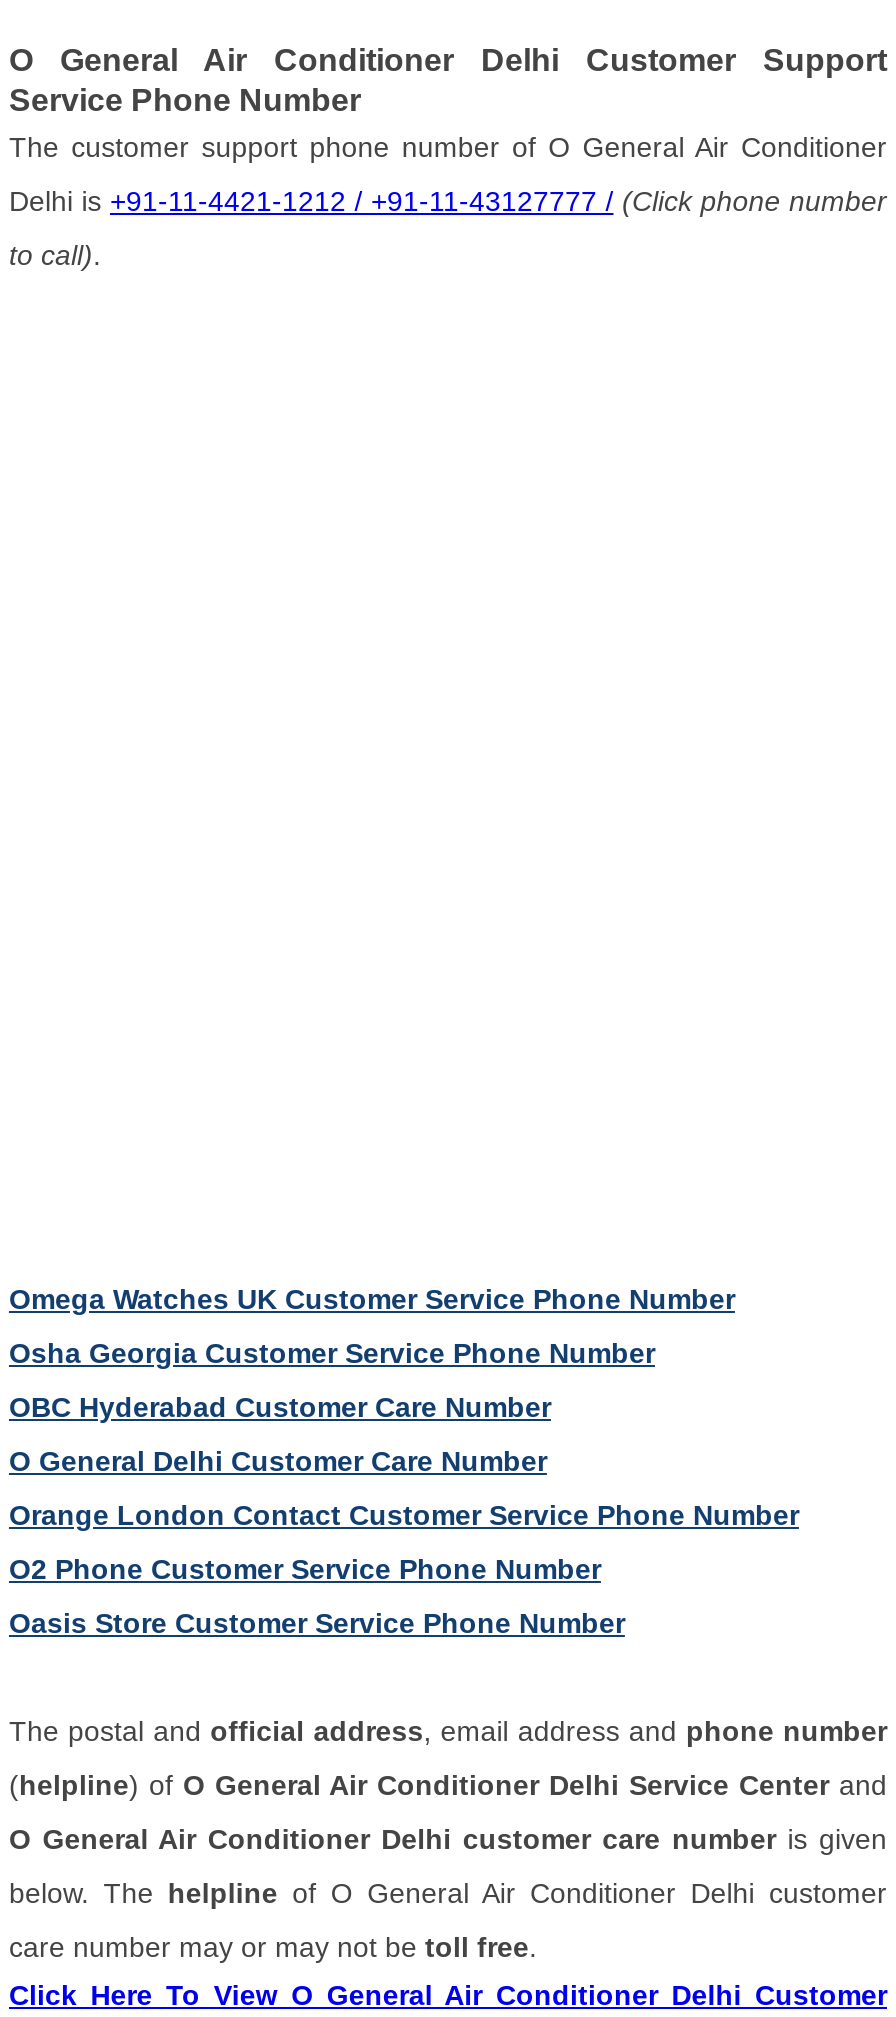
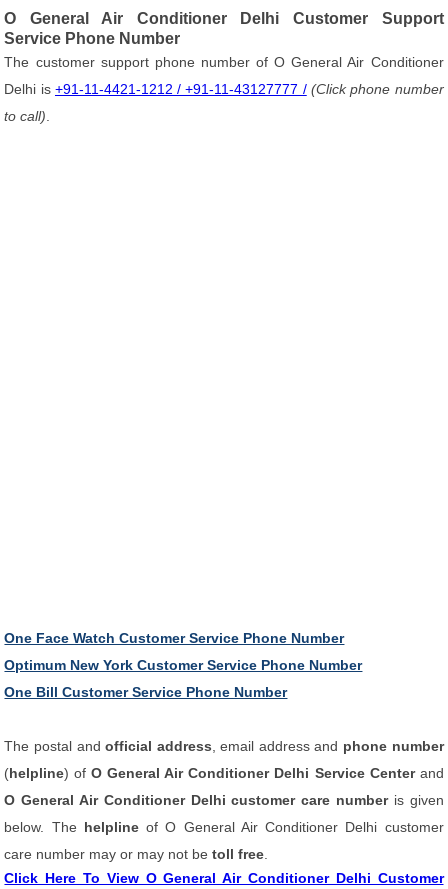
[9,1283,799,1639] Omega Watches UK Customer Service Phone Number | Osha Georgia Customer Service Phone Number | OBC Hyderabad Customer Care Number | O General Delhi Customer Care Number | Orange London Contact Customer Service Phone Number | O2 Phone Customer Service Phone Number | Oasis Store Customer Service Phone Number -> [4,630,362,700] One Face Watch Customer Service Phone Number | Optimum New York Customer Service Phone Number | One Bill Customer Service Phone Number

